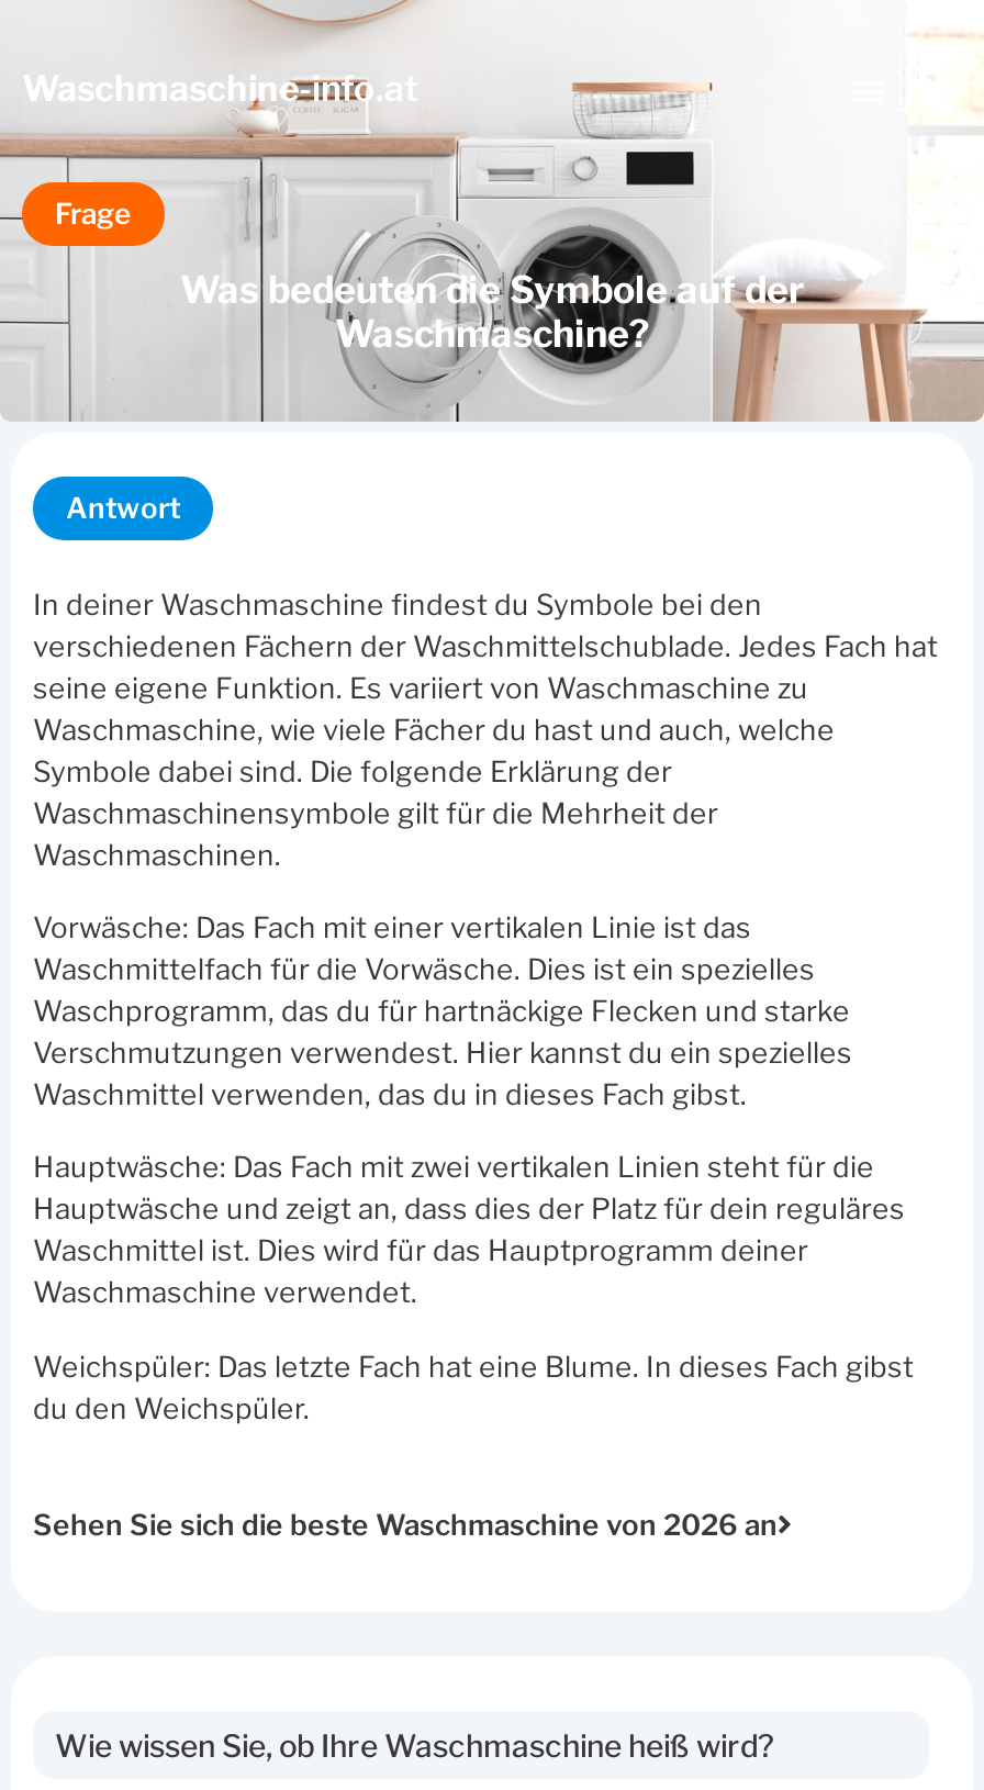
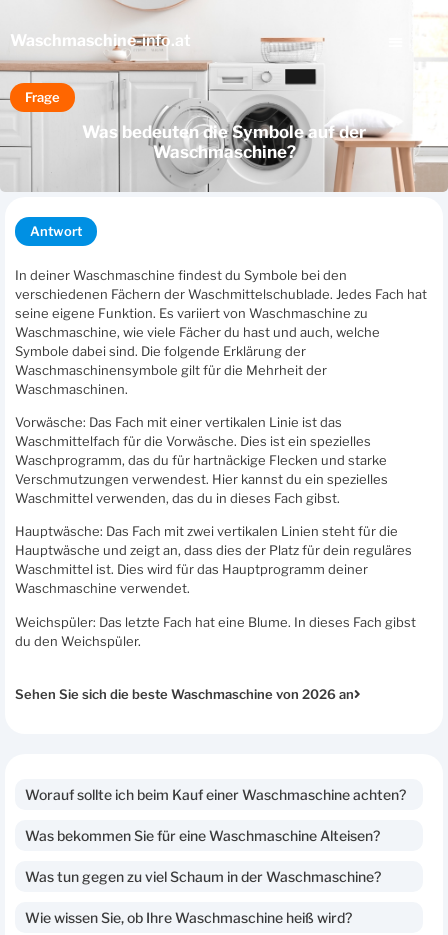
none -> [25,786,406,885] Worauf sollte ich beim Kauf einer Waschmaschine achten? | Was bekommen Sie für eine Waschmaschine Alteisen? | Was tun gegen zu viel Schaum in der Waschmaschine?

